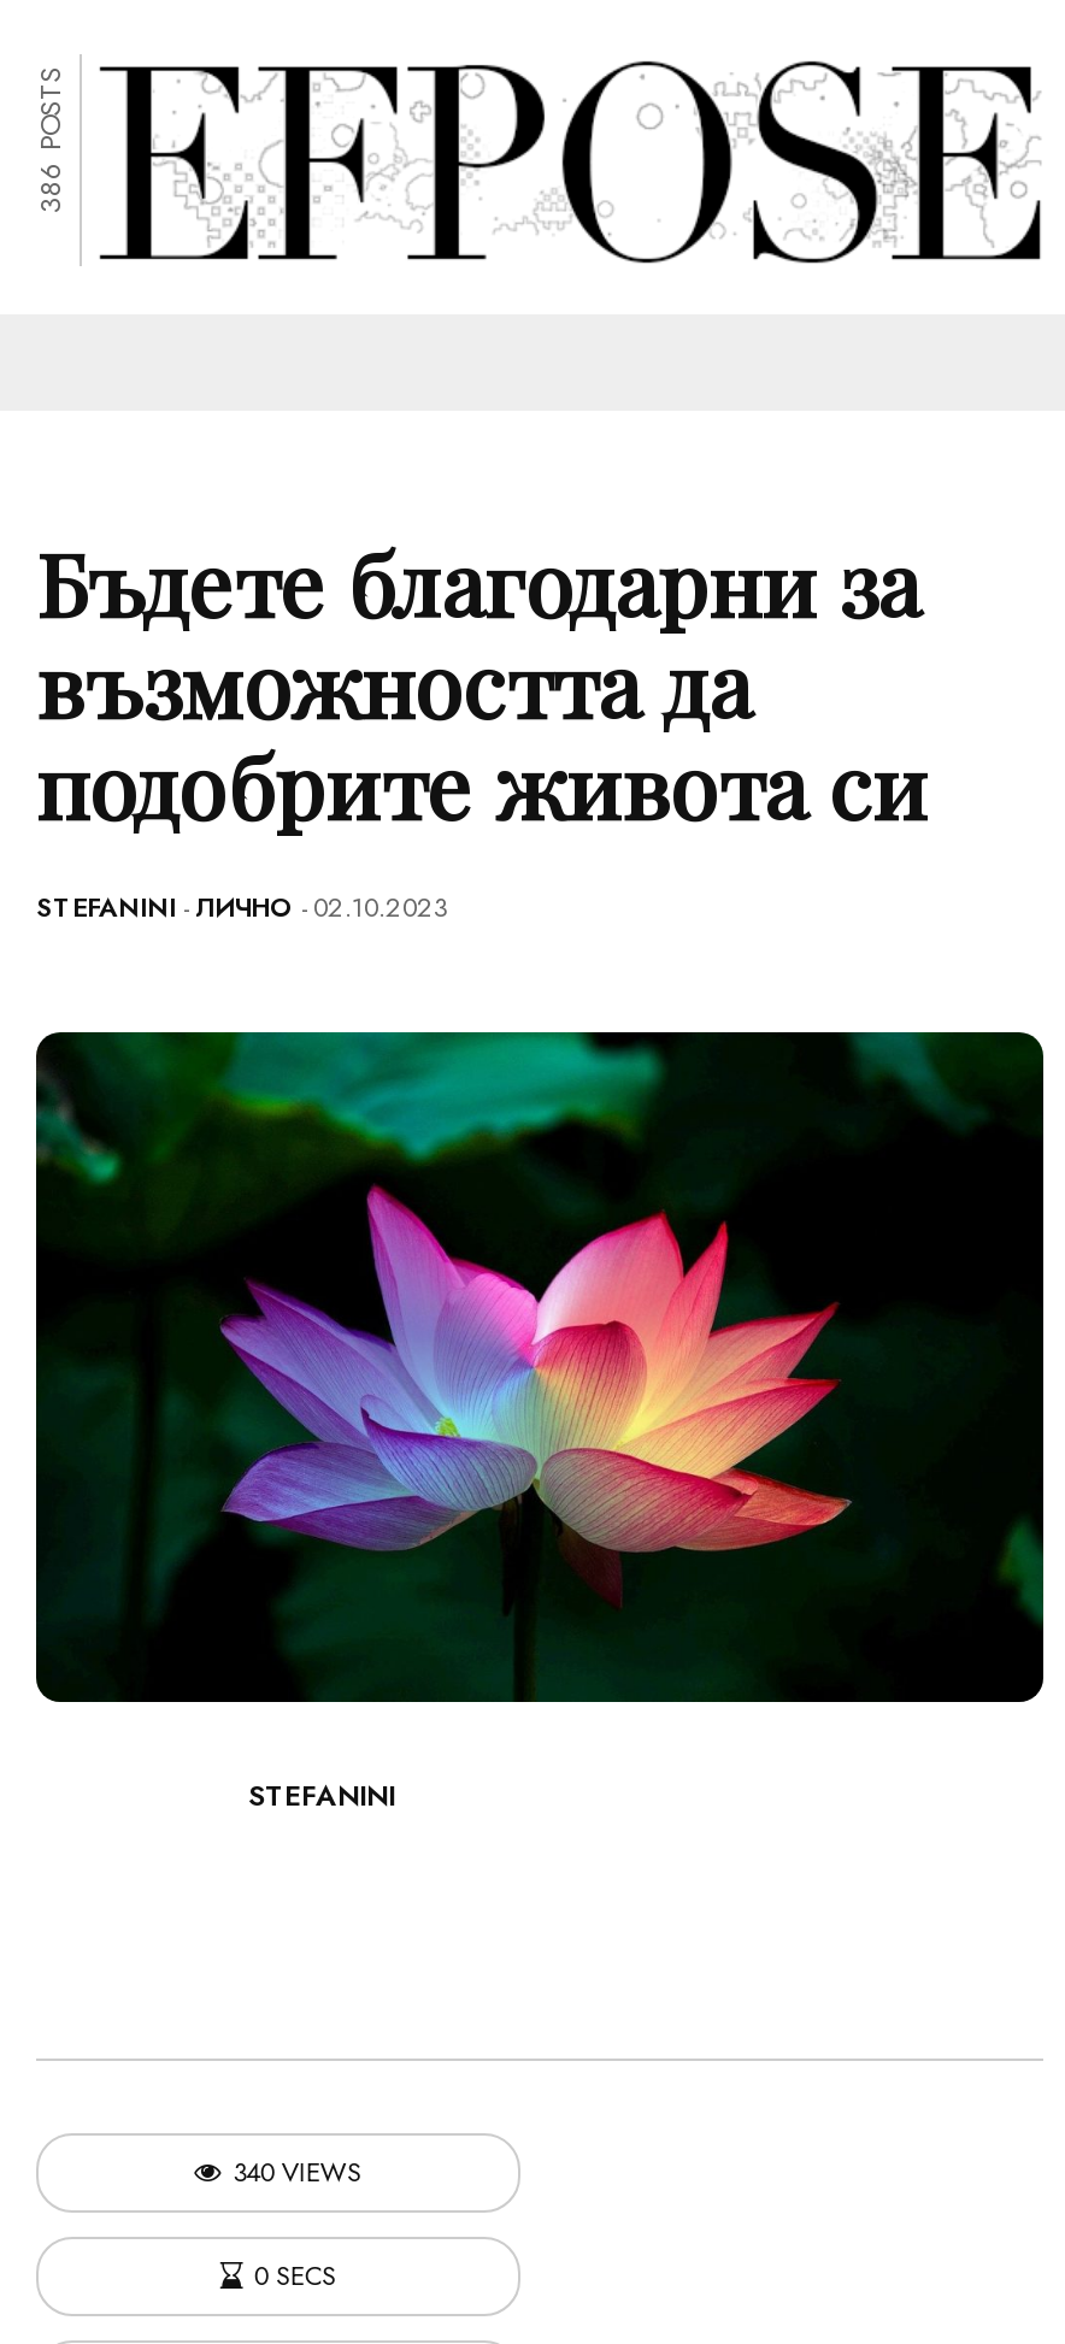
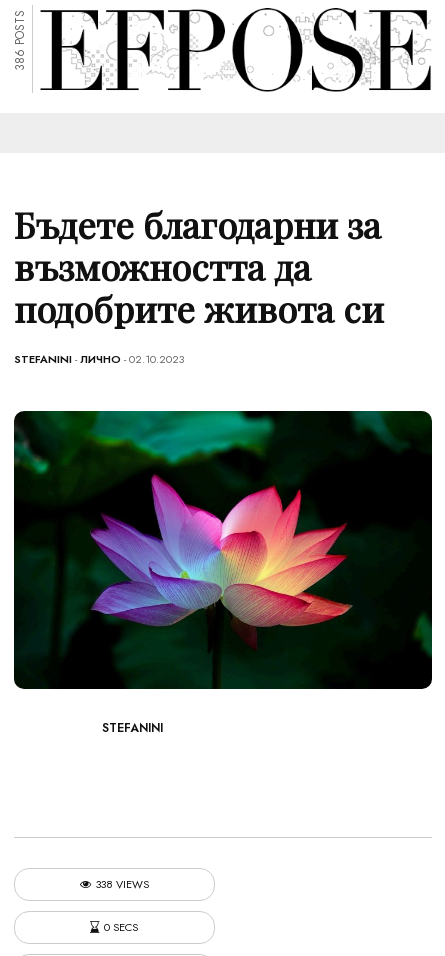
[233,2152,361,2191] 340 VIEWS -> [96,876,149,892] 338 VIEWS

